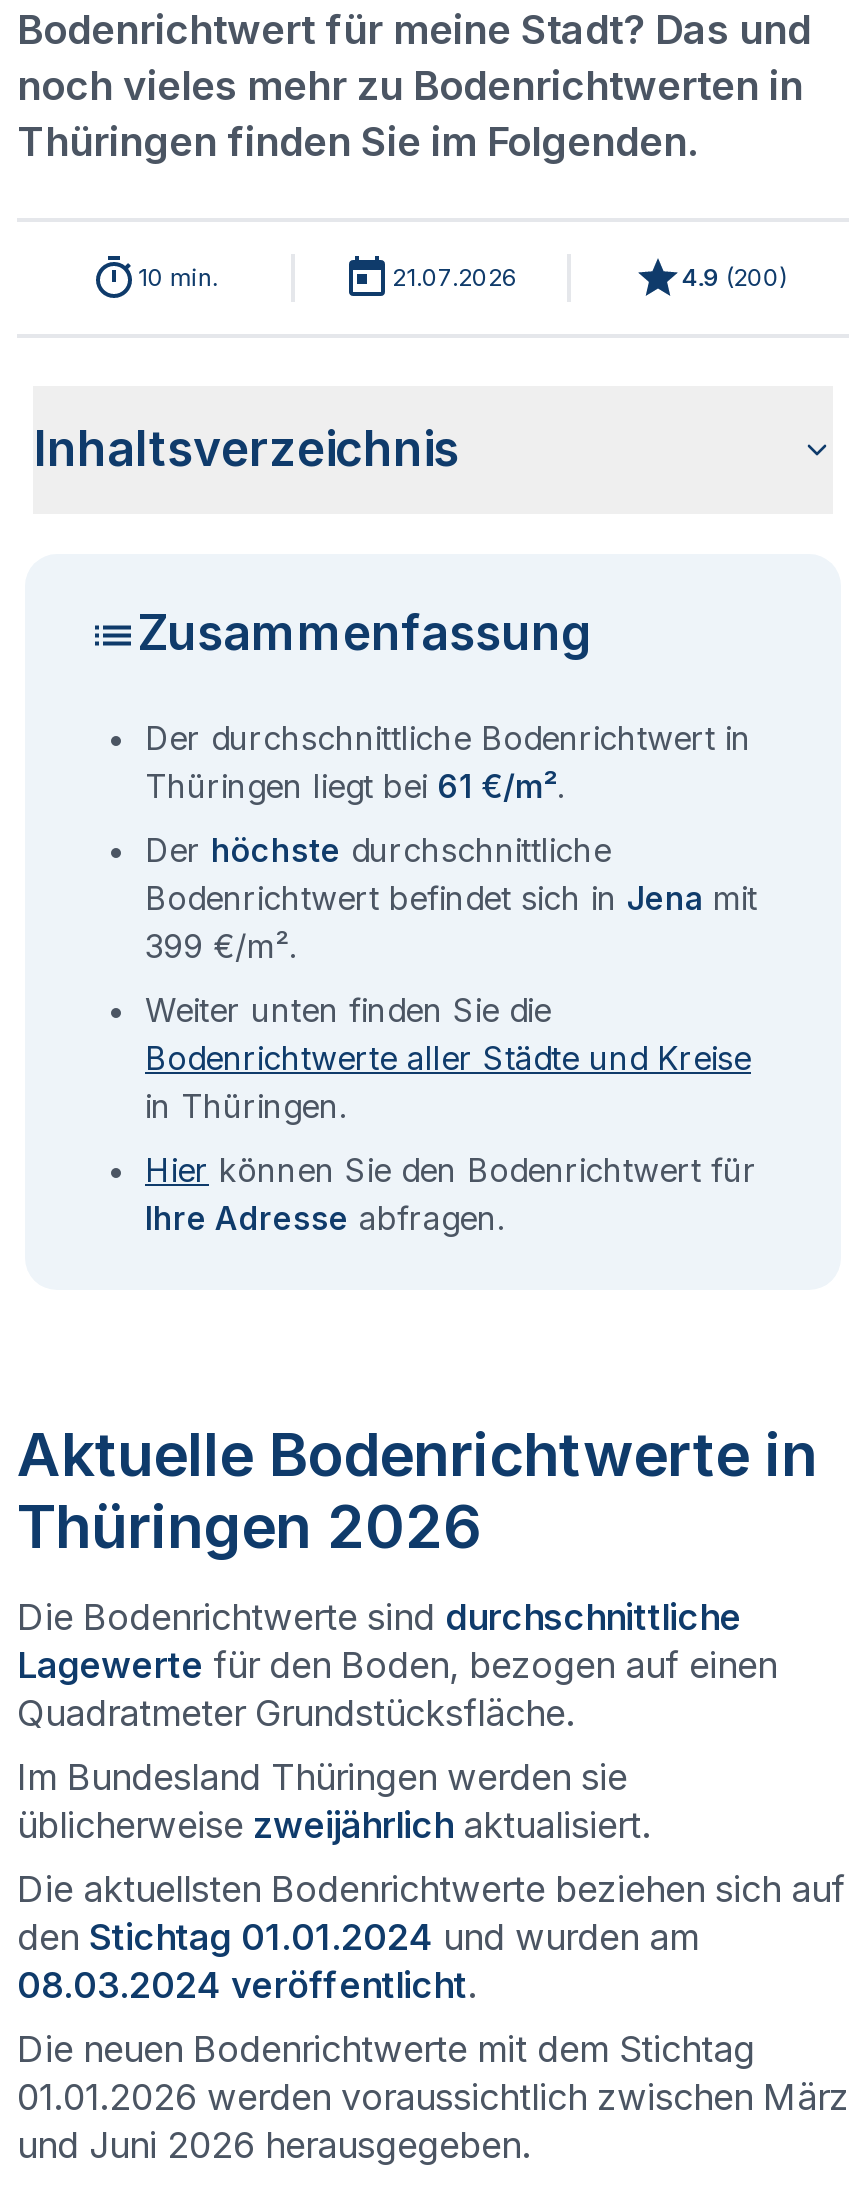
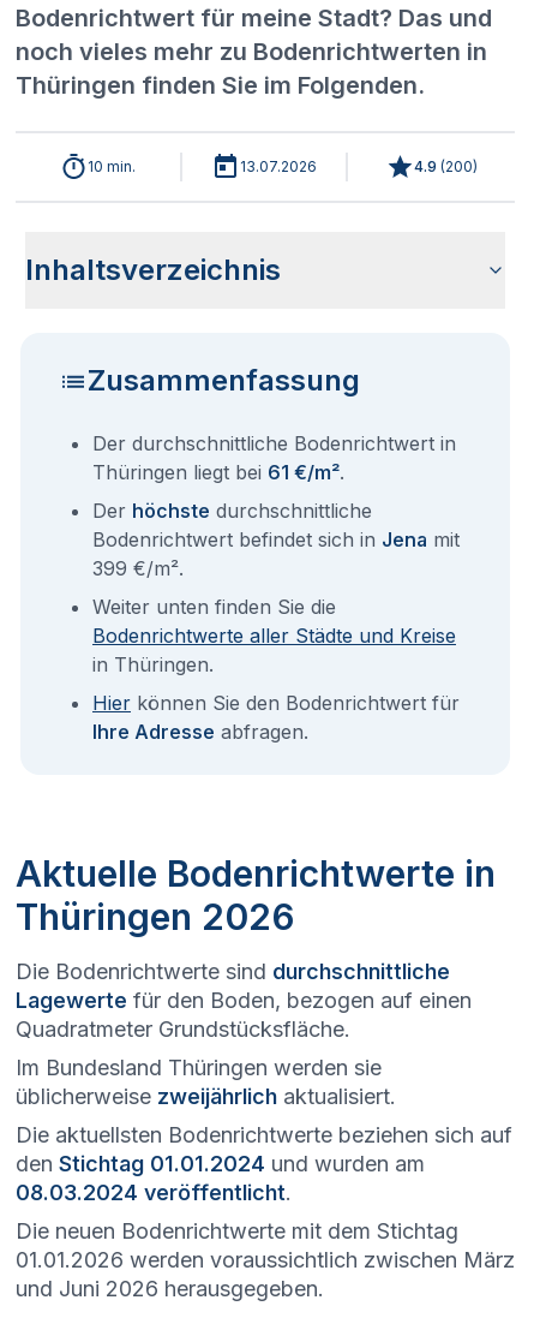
[392,262,518,292] 21.07.2026 -> [240,157,317,175] 13.07.2026

